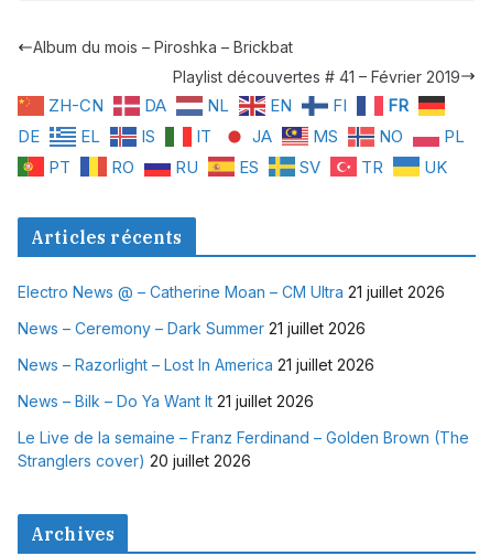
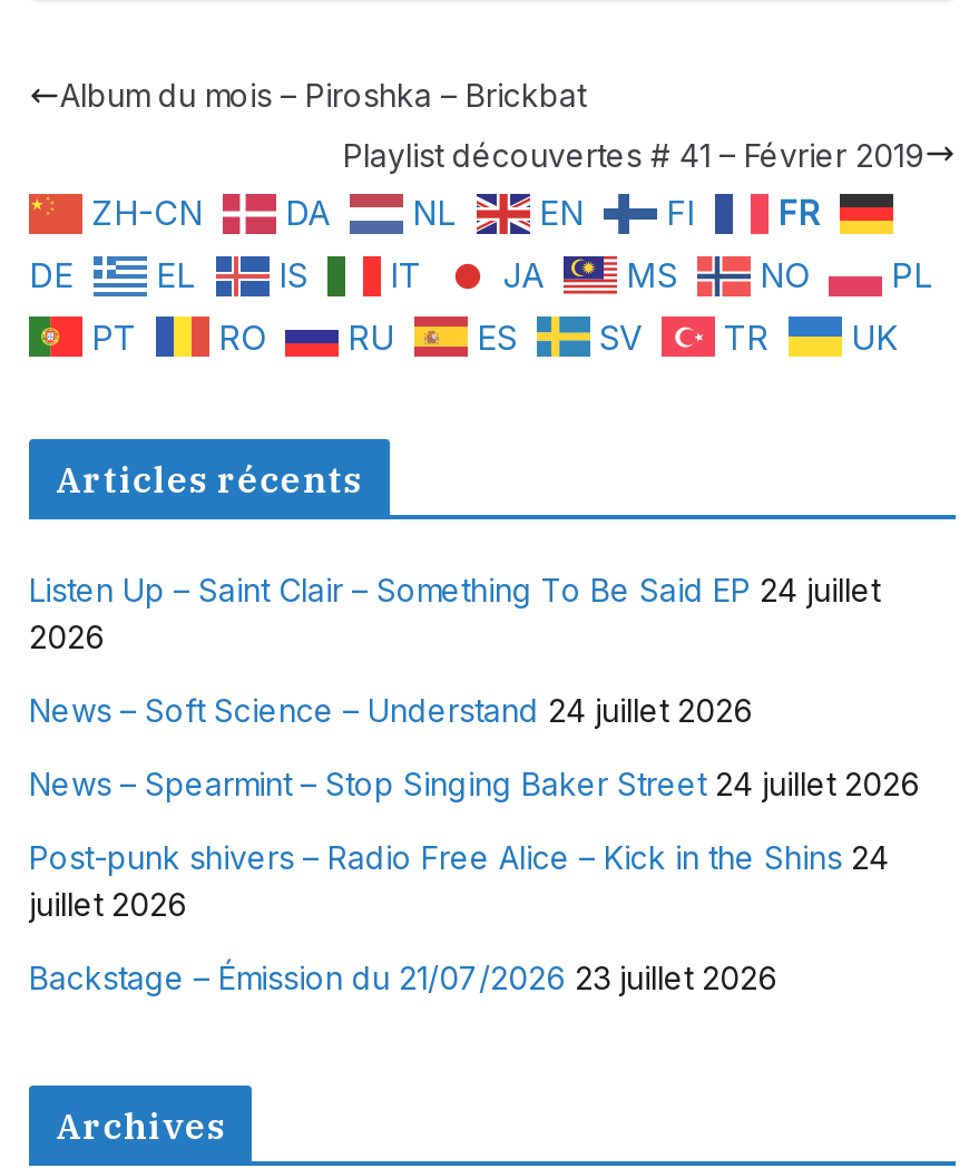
[18,282,445,301] Electro News @ – Catherine Moan – CM Ultra 21 juillet 2026 -> [29,570,880,655] Listen Up – Saint Clair – Something To Be Said EP 24 juillet | 2026
[18,318,366,337] News – Ceremony – Dark Summer 21 juillet 2026 -> [29,690,753,728] News – Soft Science – Understand 24 juillet 2026
[18,355,374,374] News – Razorlight – Lost In America 21 juillet 2026 -> [29,764,920,802] News – Spearmint – Stop Singing Baker Street 24 juillet 2026
[18,391,314,410] News – Bilk – Do Ya Want It 21 juillet 2026 -> [29,837,889,922] Post-punk shivers – Radio Free Alice – Kick in the Shins 24 | juillet 2026
[18,428,469,470] Le Live de la semaine – Franz Ferdinand – Golden Brown (The | Stranglers cover) 20 juillet 2026 -> [29,958,777,996] Backstage – Émission du 21/07/2026 23 juillet 2026

